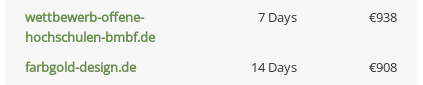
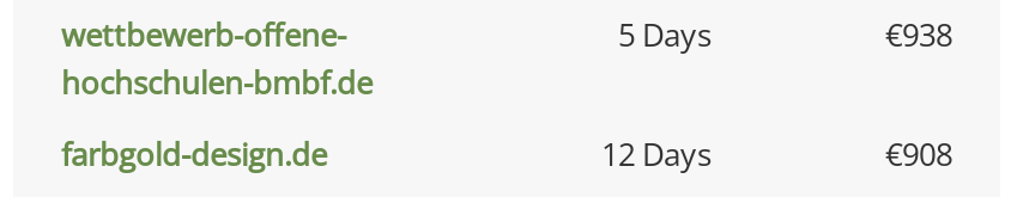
[257,8,296,26] 7 Days -> [618,13,712,56] 5 Days
[250,58,296,76] 14 Days -> [601,133,712,176] 12 Days

